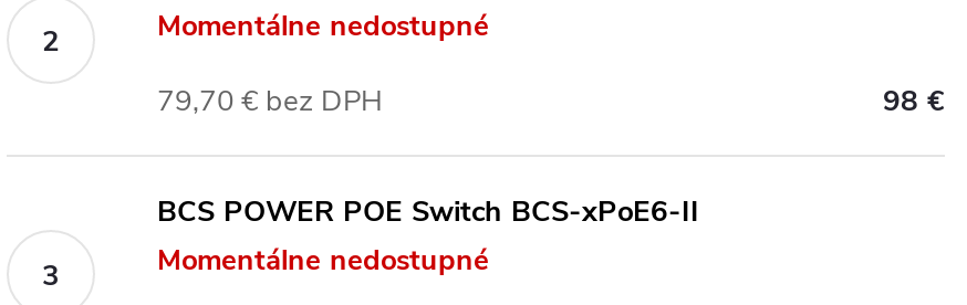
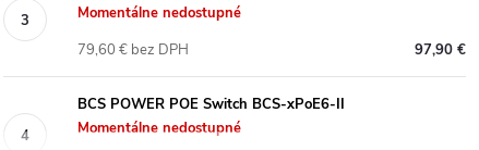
[157,82,383,122] 79,70 € bez DPH -> [77,40,189,60] 79,60 € bez DPH
[883,82,945,122] 98 € -> [415,40,466,60] 97,90 €

